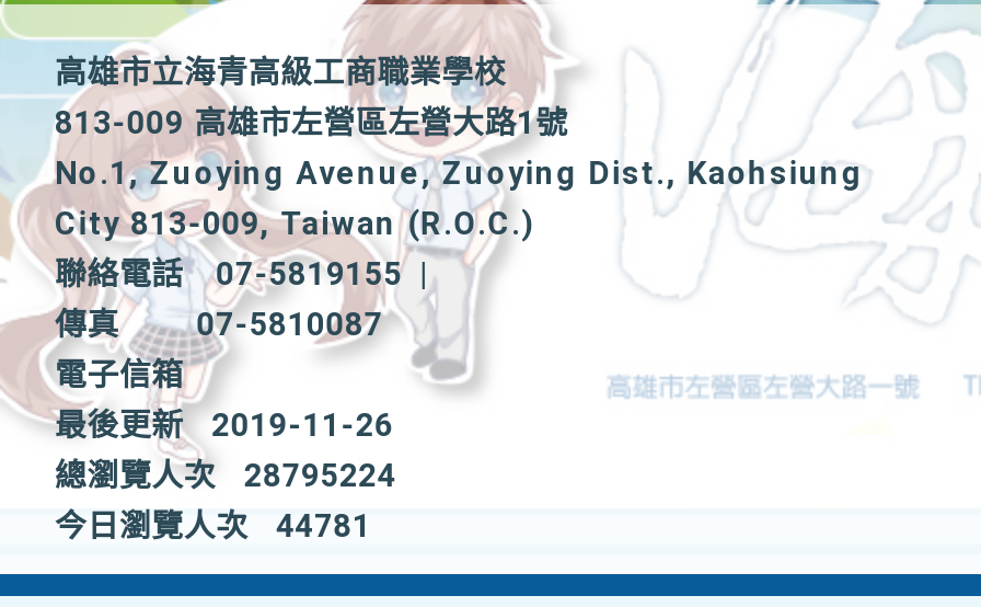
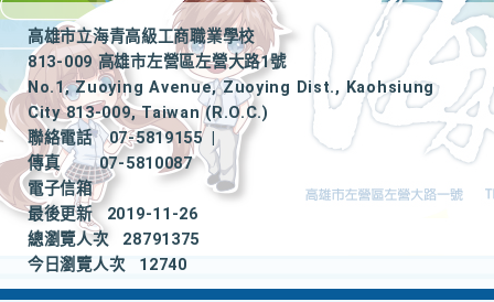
[55,458,397,495] 總瀏覽人次 28795224 -> [28,230,200,249] 總瀏覽人次 28791375
[55,508,372,546] 今日瀏覽人次 44781 -> [28,256,187,274] 今日瀏覽人次 12740

